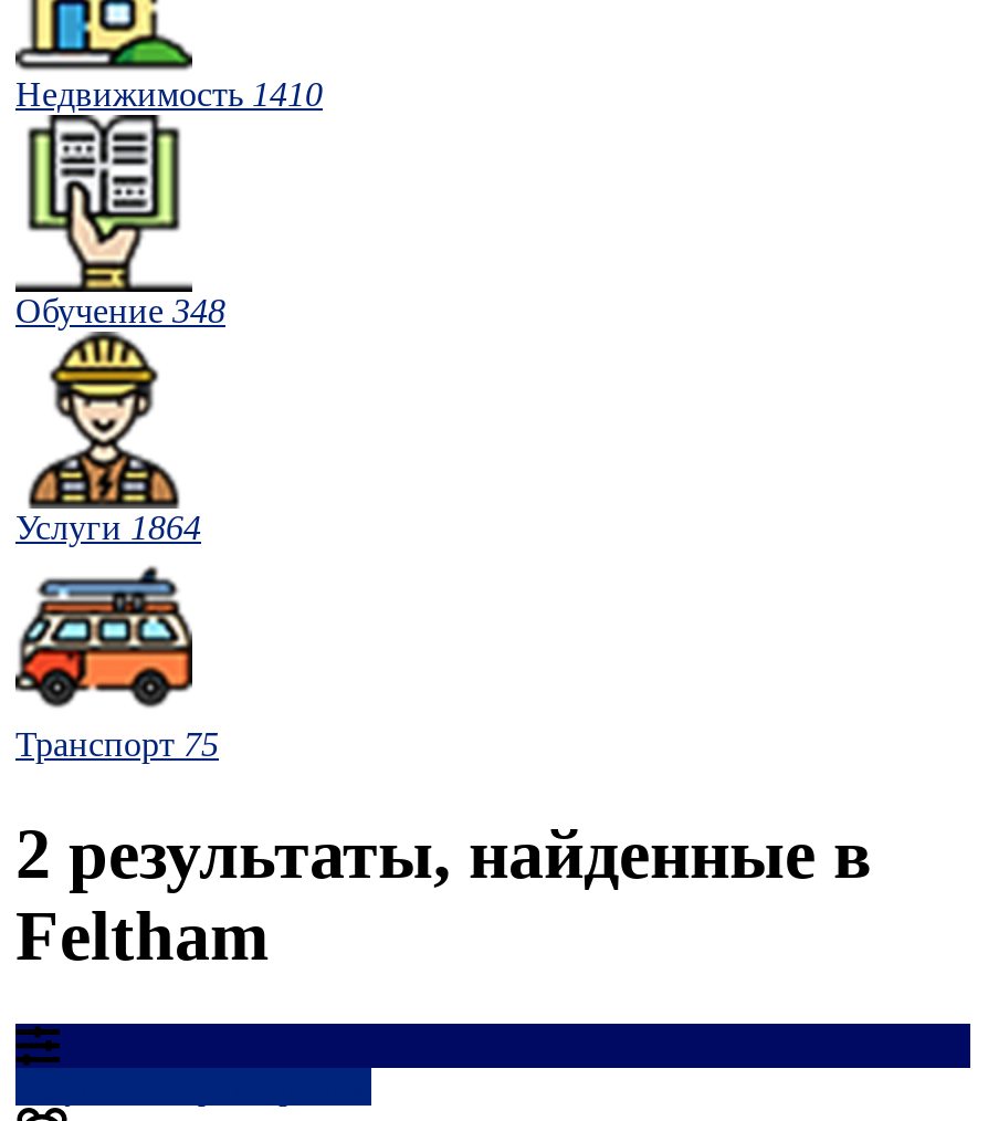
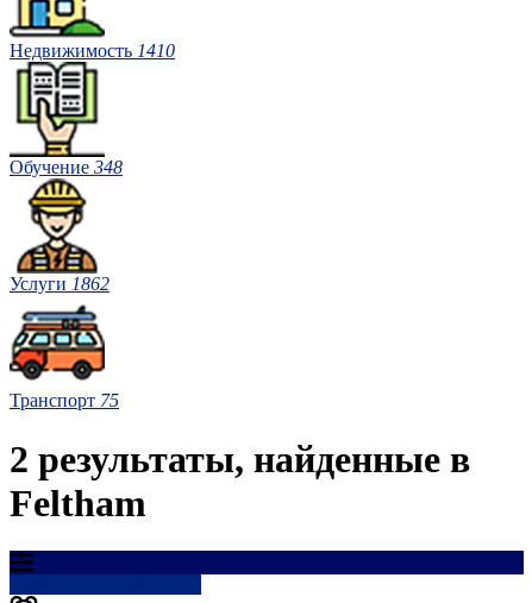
[15,509,201,547] Услуги 1864 -> [10,274,109,294] Услуги 1862

